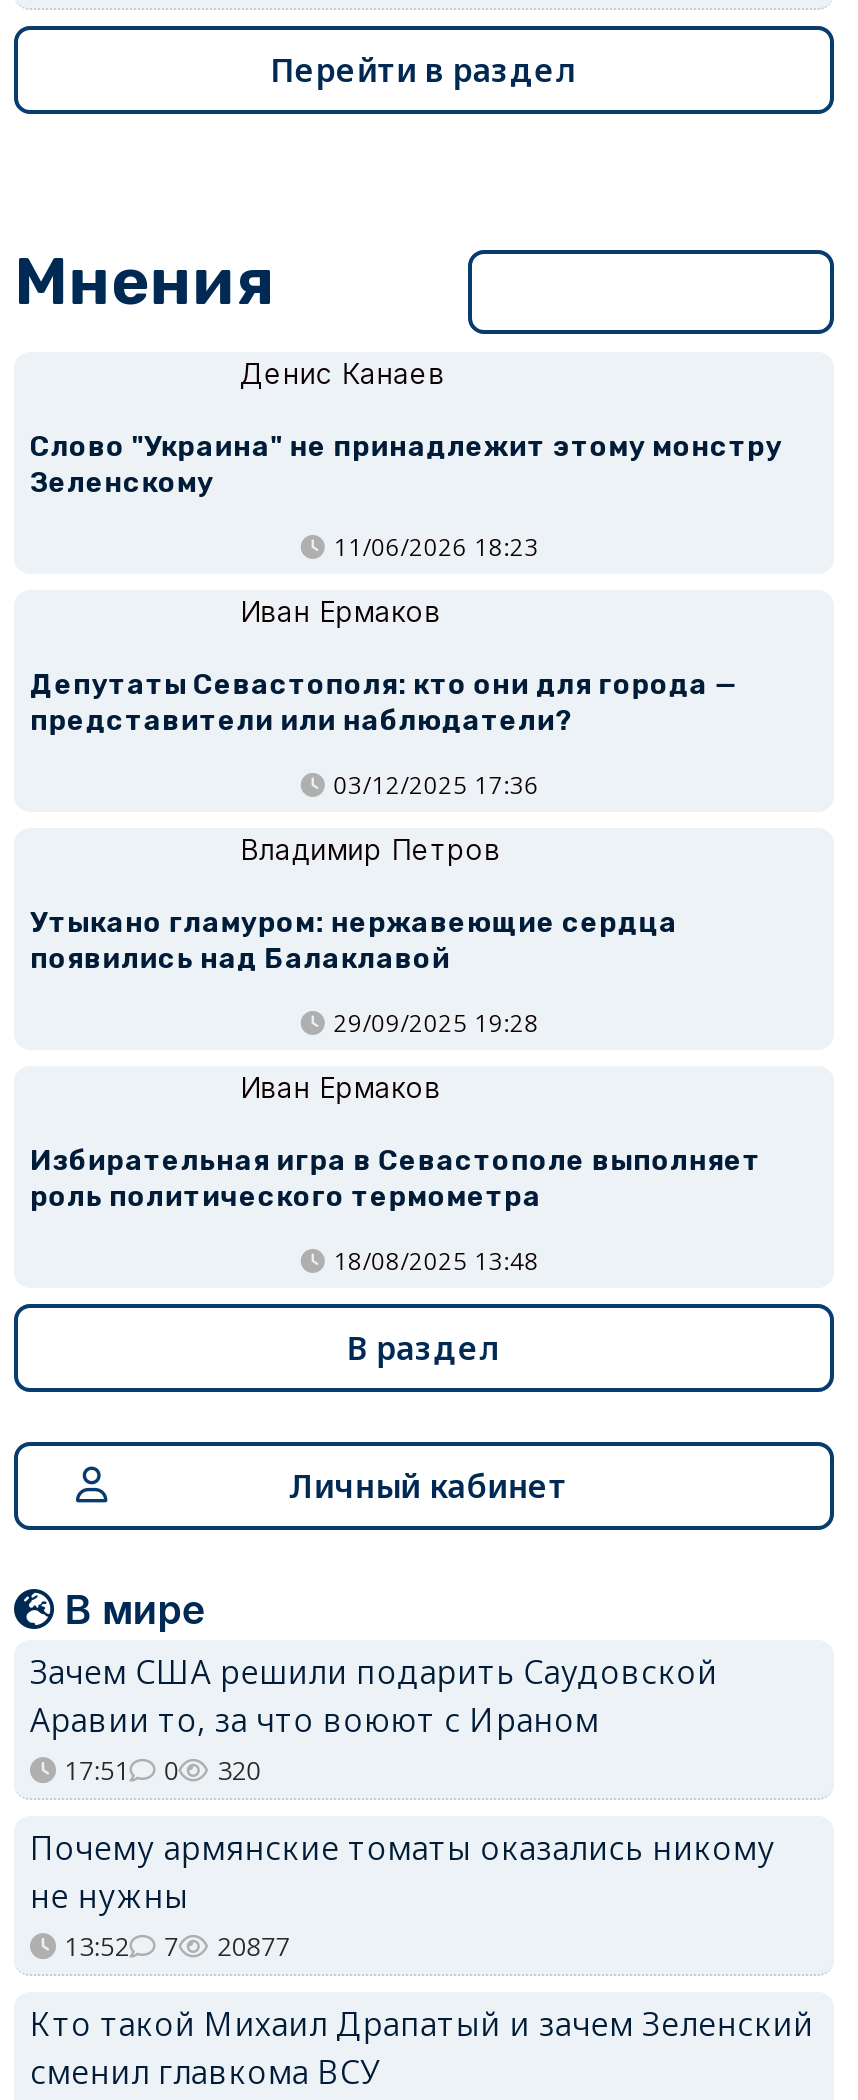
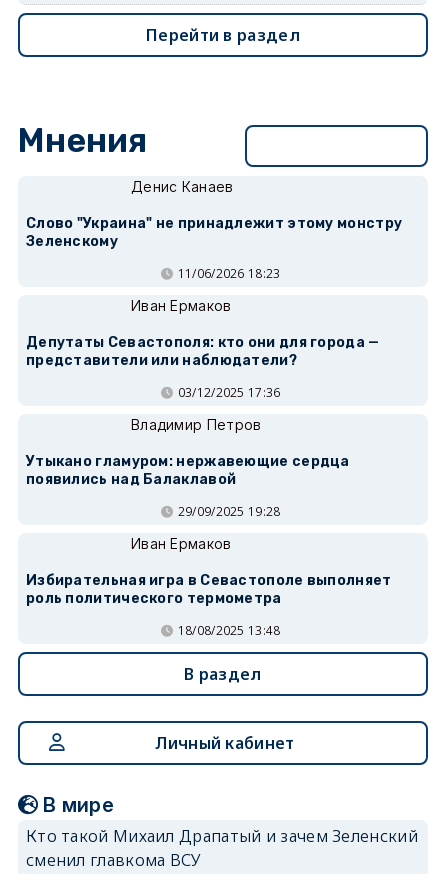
[30,1650,776,1964] Зачем США решили подарить Саудовской | Аравии то, за что воюют с Ираном | 17:51 | 0 | 320 | Почему армянские томаты оказались никому | не нужны | 13:52 | 7 | 20877 -> none

